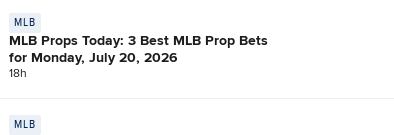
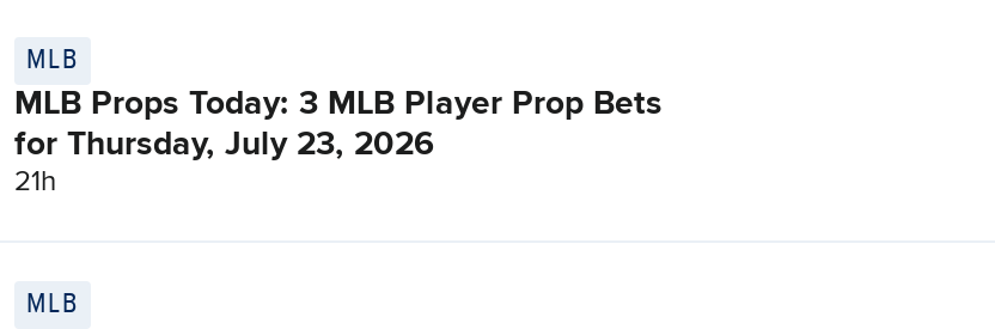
[9,34,268,80] MLB Props Today: 3 Best MLB Prop Bets | for Monday, July 20, 2026 | 18h -> [14,88,663,198] MLB Props Today: 3 MLB Player Prop Bets | for Thursday, July 23, 2026 | 21h

